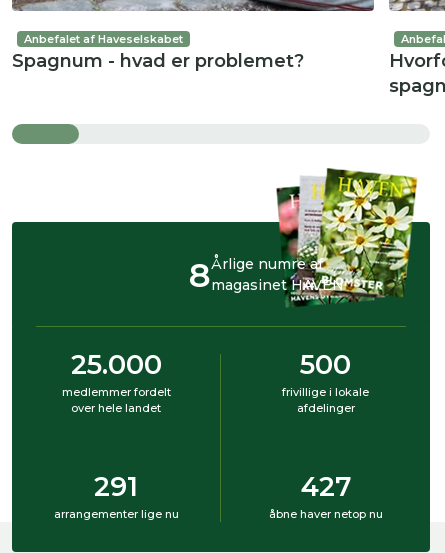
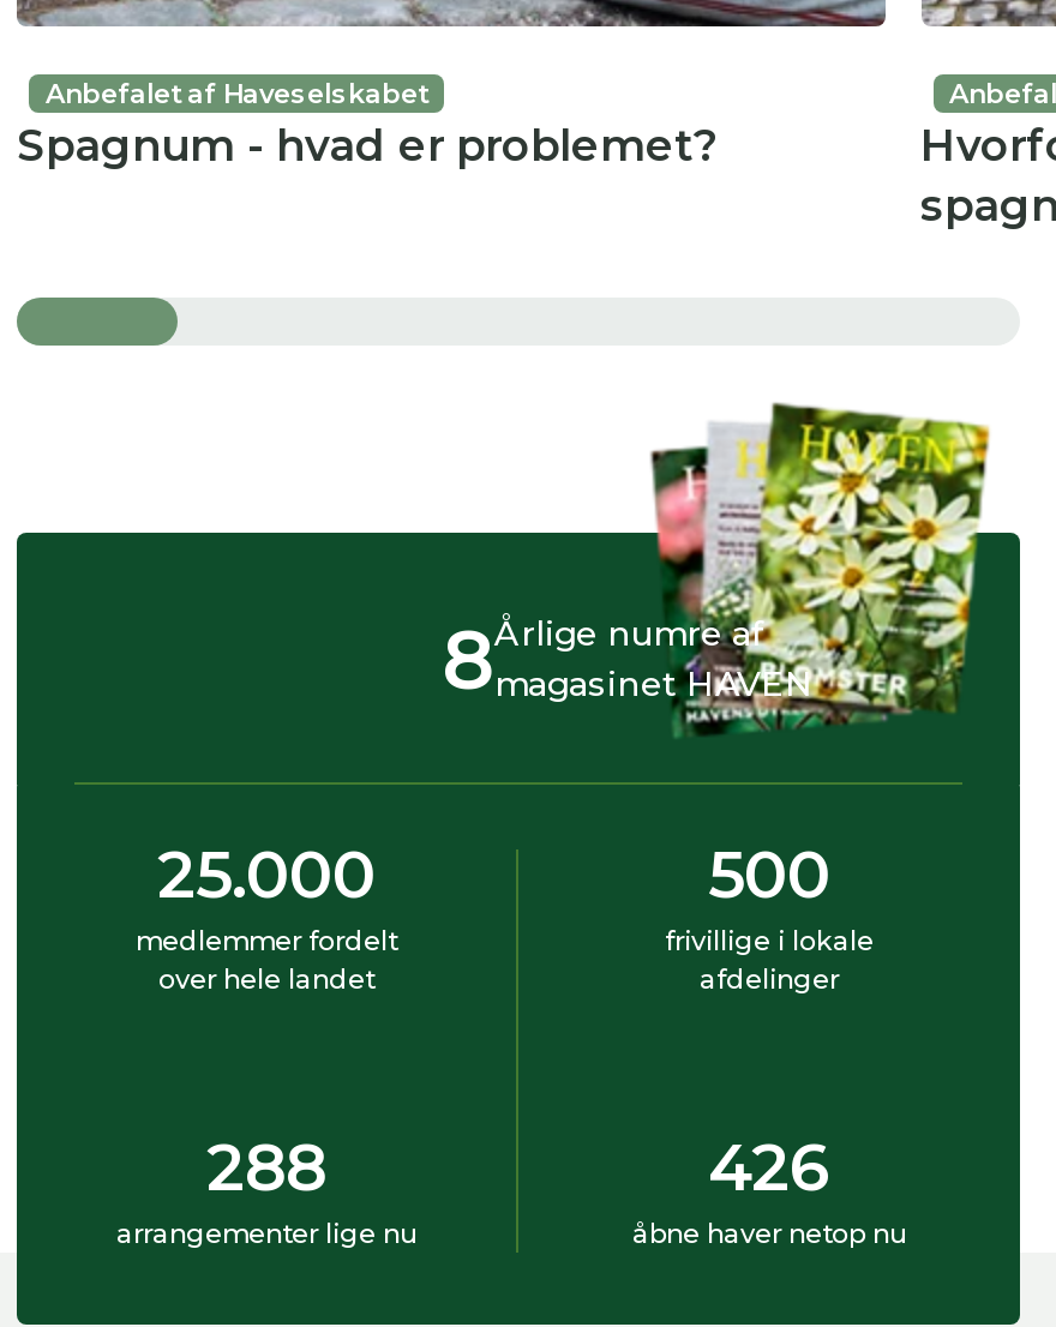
[94,470,138,503] 291 -> [206,1127,326,1206] 288
[300,470,350,503] 427 -> [708,1127,830,1206] 426

